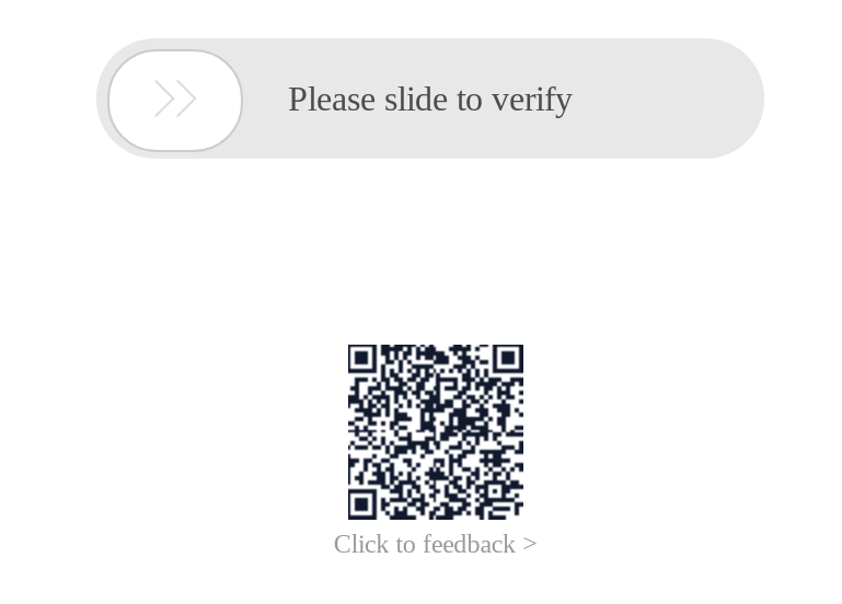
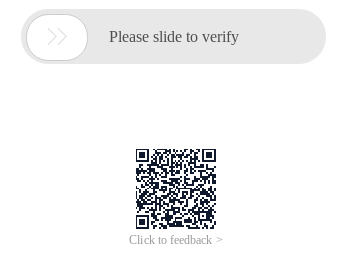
[348,345,526,522] [image] -> [135,149,216,230] [image]

